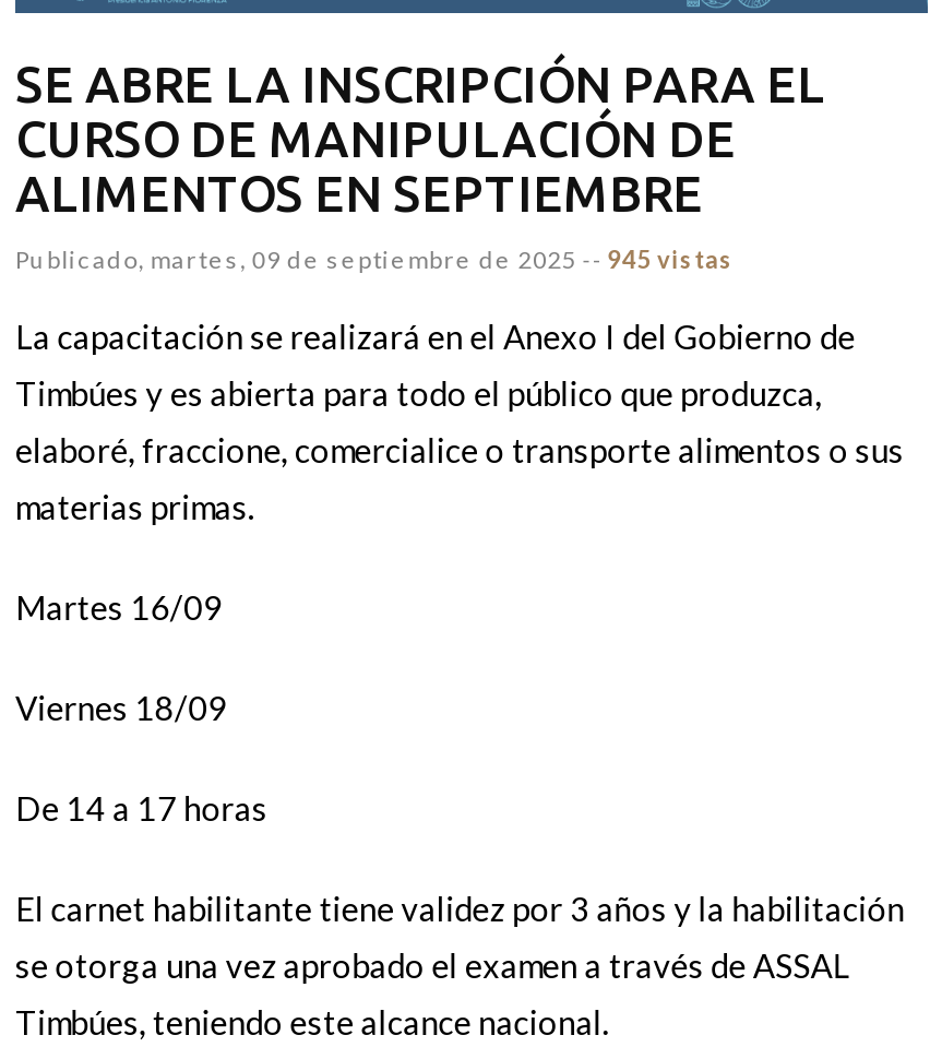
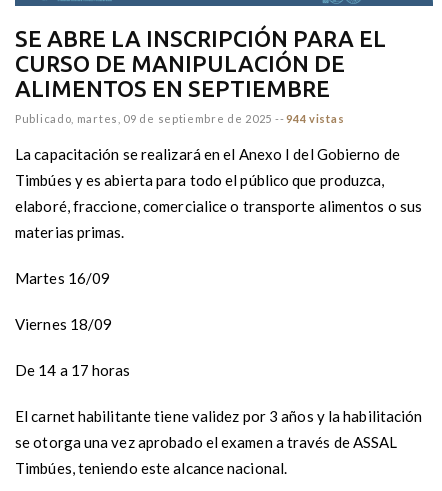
[15,244,734,273] Publicado, martes, 09 de septiembre de 2025 -- 945 vistas -> [15,112,344,125] Publicado, martes, 09 de septiembre de 2025 -- 944 vistas

